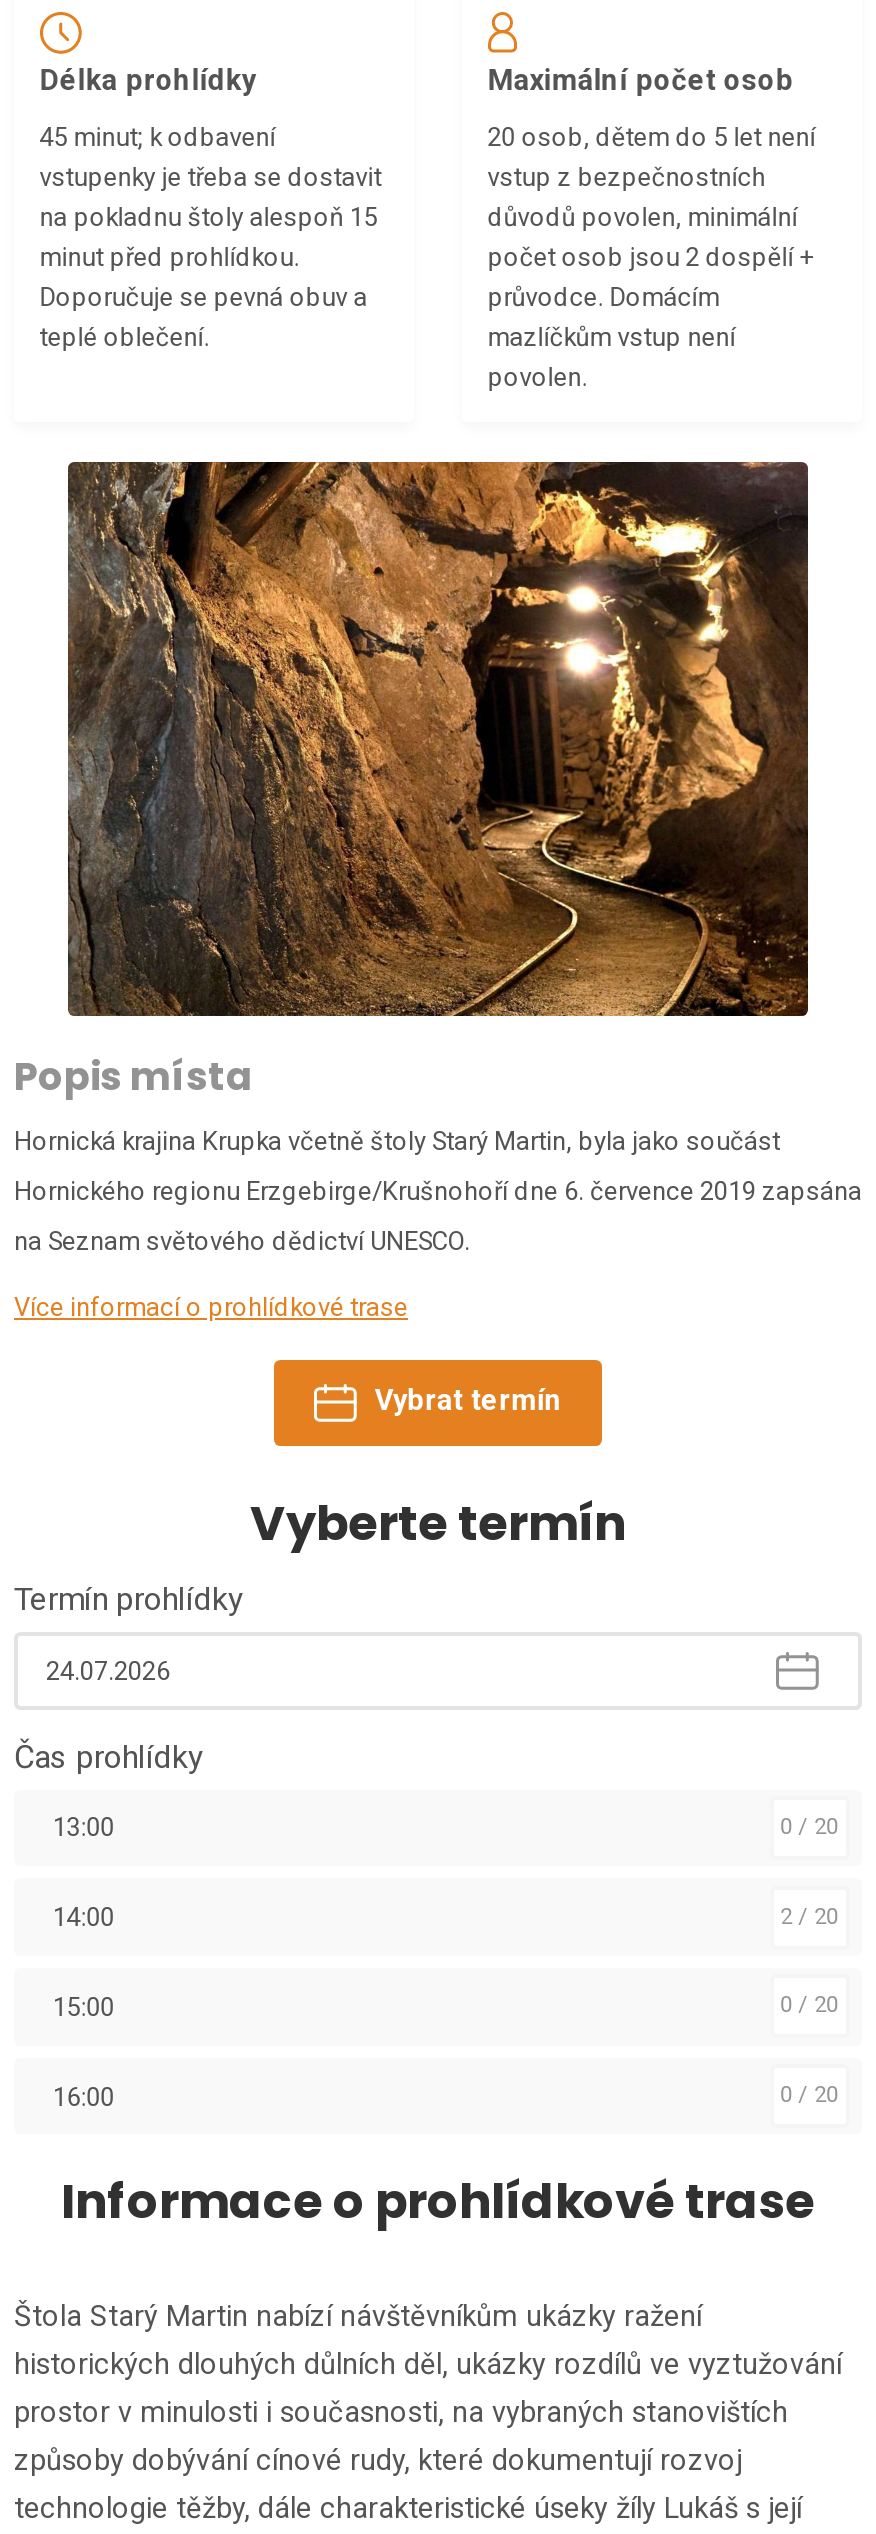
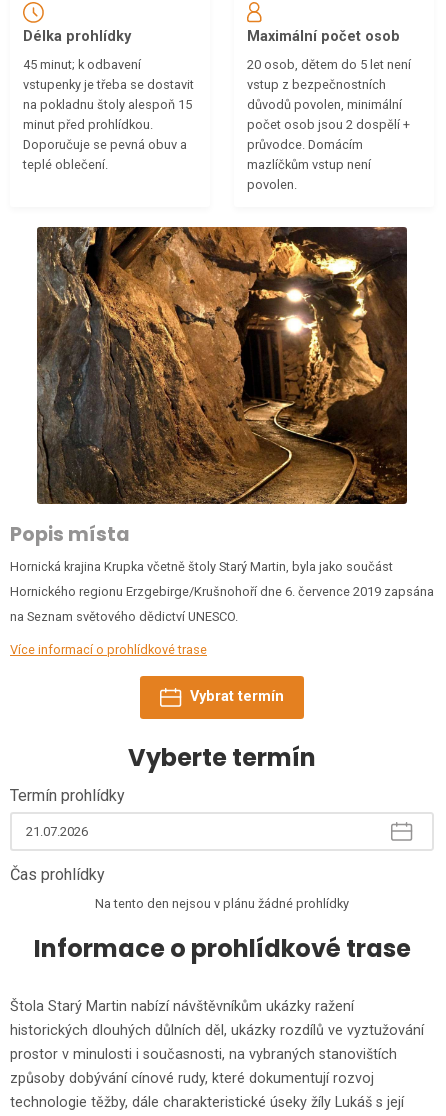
[52,1813,838,2111] 13:00 | 0 / 20 | 14:00 | 2 / 20 | 15:00 | 0 / 20 | 16:00 | 0 / 20 -> [95,896,349,911] Na tento den nejsou v plánu žádné prohlídky

